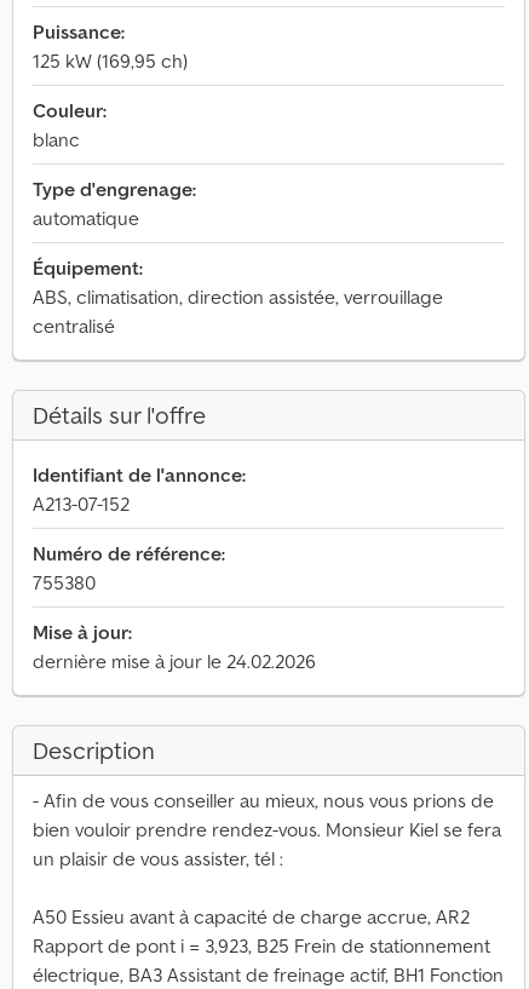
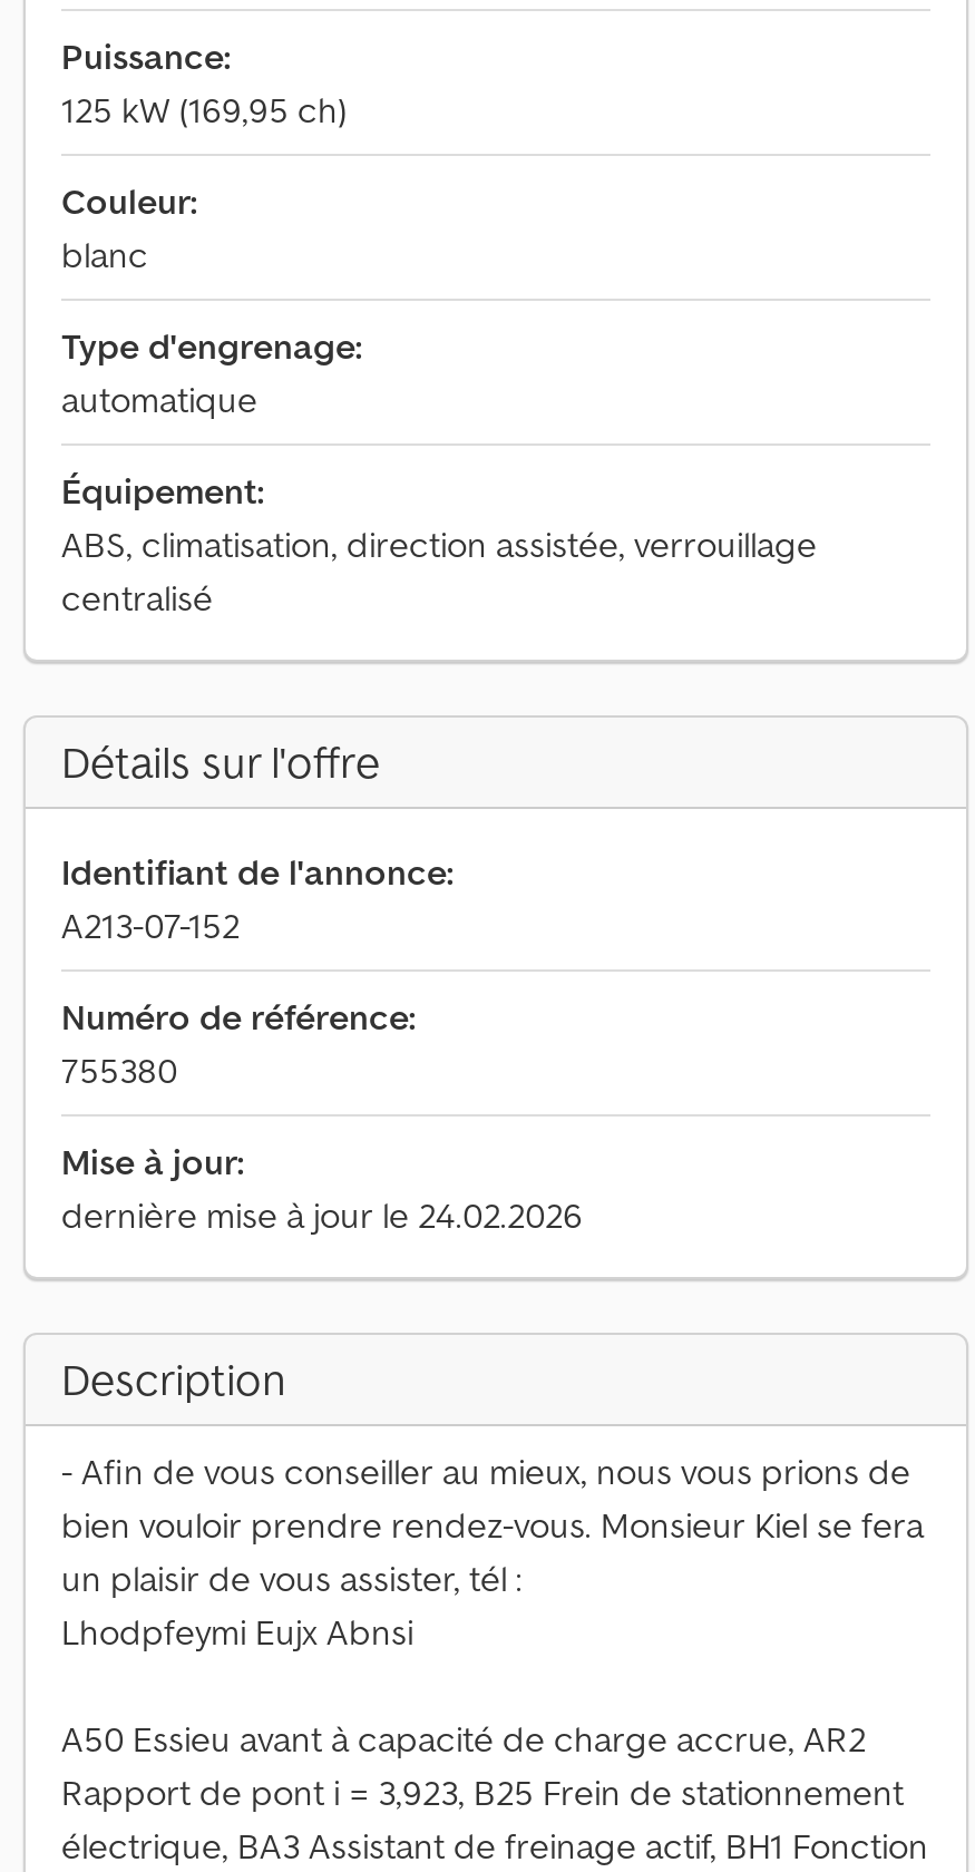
none -> [61,1609,413,1654] Lhodpfeymi Eujx Abnsi

